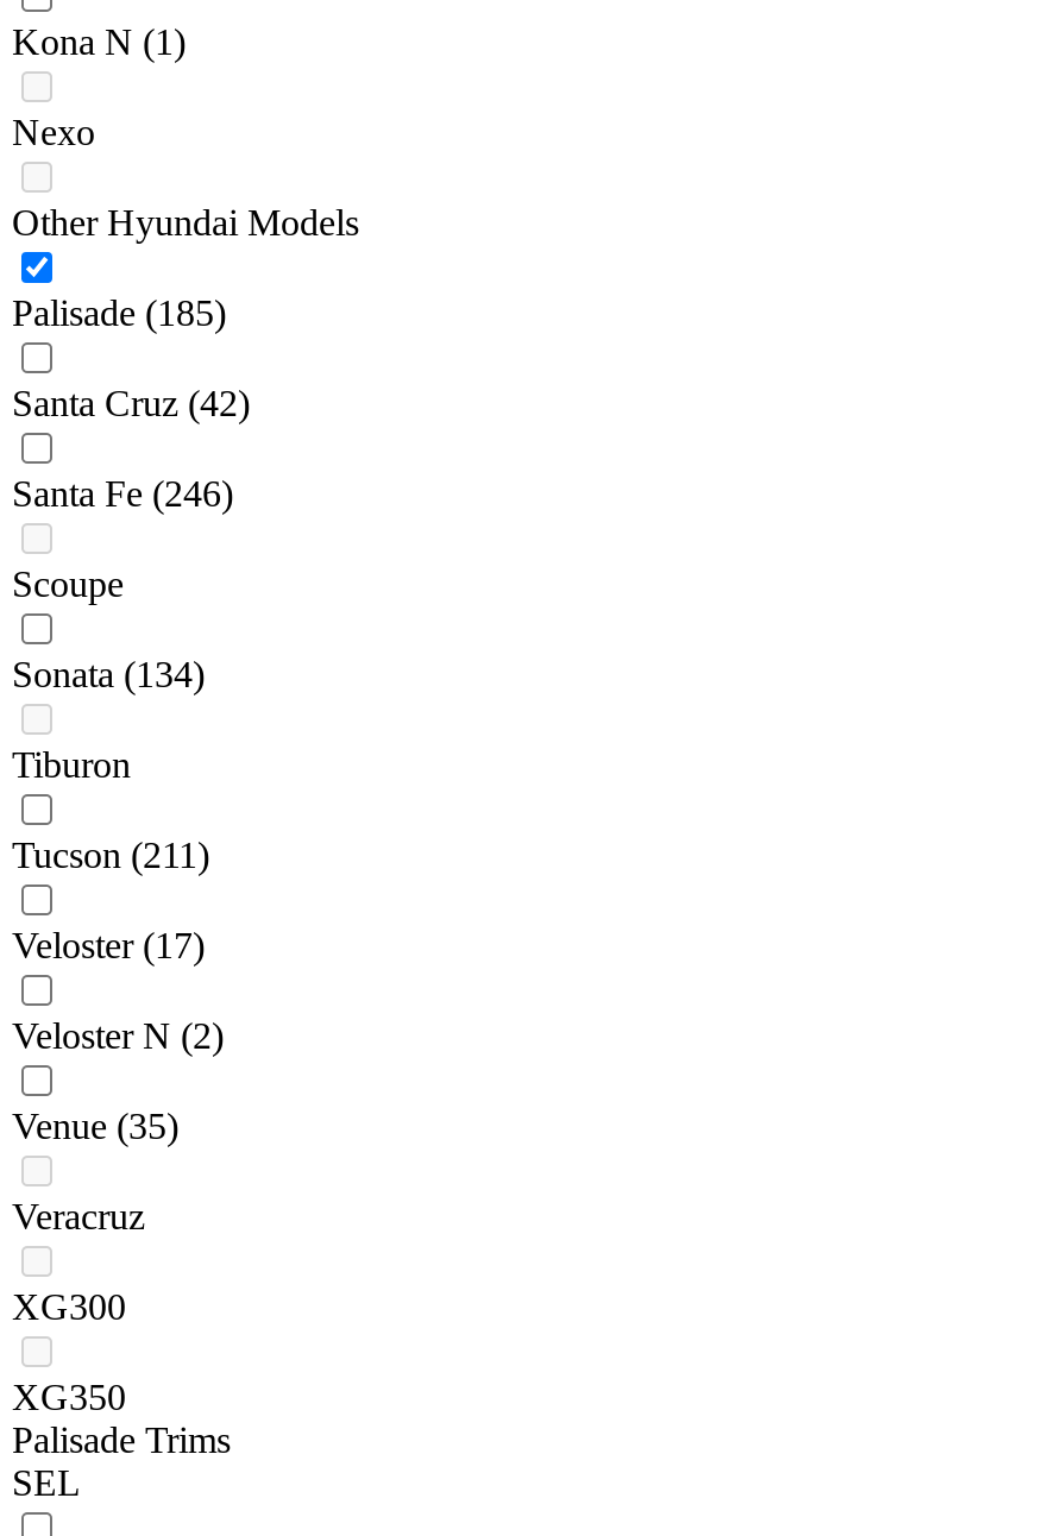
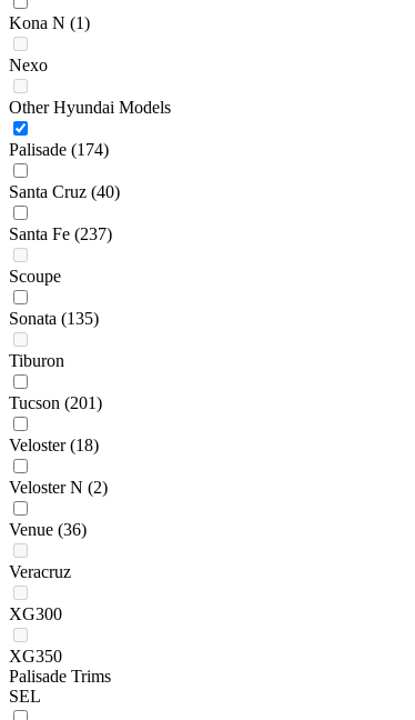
[12,293,226,334] Palisade (185) -> [9,140,109,159] Palisade (174)
[12,384,250,424] Santa Cruz (42) -> [9,183,120,202] Santa Cruz (40)
[12,474,233,515] Santa Fe (246) -> [9,225,112,244] Santa Fe (237)
[12,655,205,695] Sonata (134) -> [9,309,99,328] Sonata (135)
[12,836,209,876] Tucson (211) -> [9,394,102,413] Tucson (201)
[12,926,205,966] Veloster (17) -> [9,436,99,455] Veloster (18)
[12,1107,178,1147] Venue (35) -> [9,520,87,539] Venue (36)

